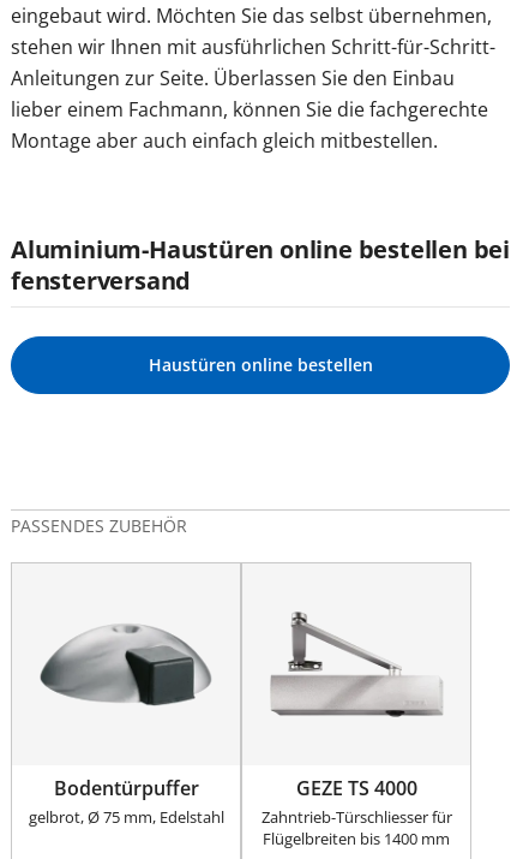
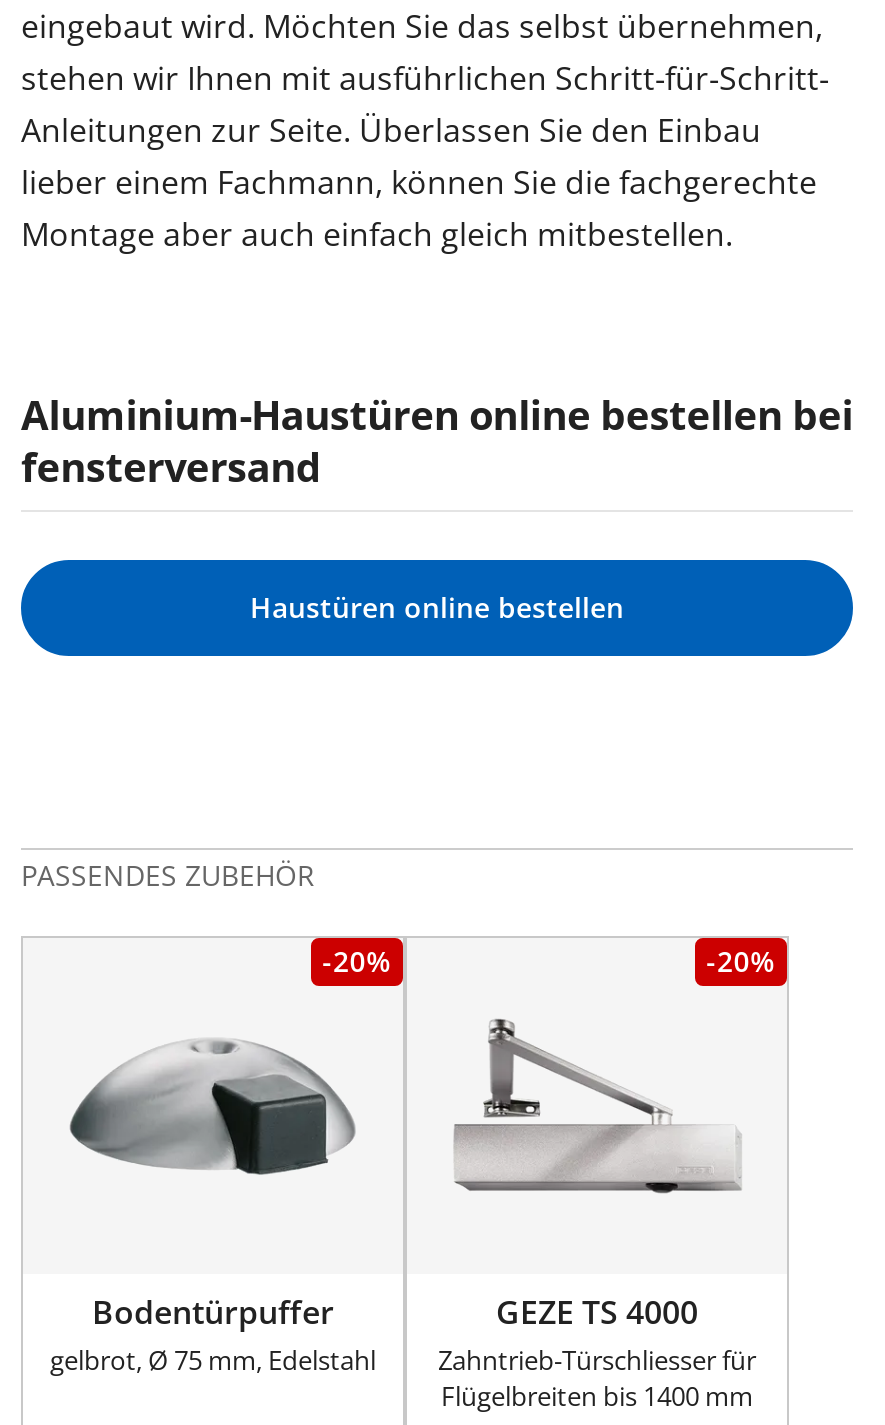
none -> [322,942,391,980] -20%
none -> [706,942,775,980] -20%

